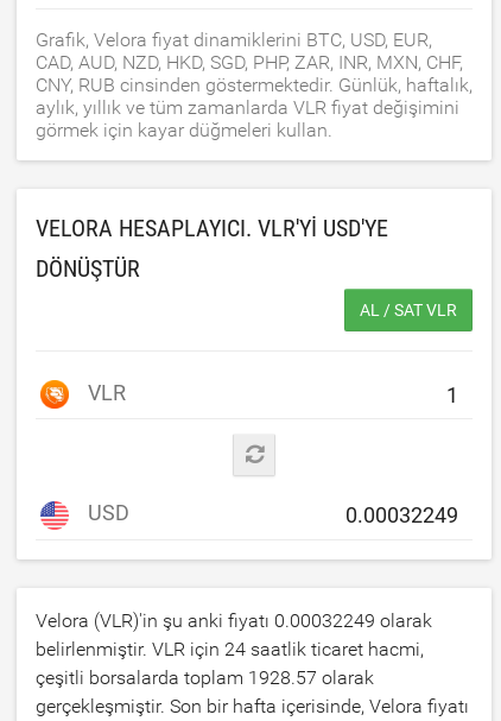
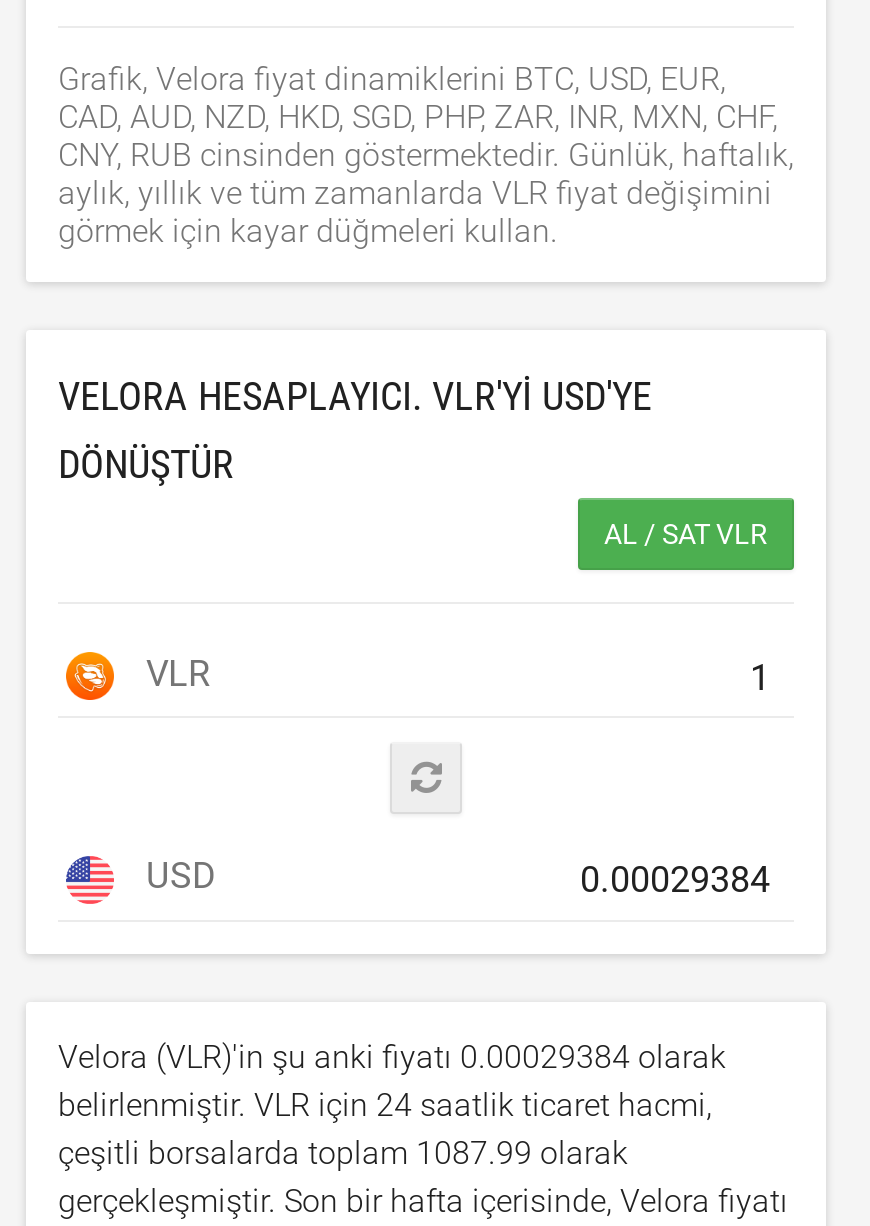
[36,609,432,631] Velora (VLR)'in şu anki fiyatı 0.00032249 olarak -> [58,1037,726,1075] Velora (VLR)'in şu anki fiyatı 0.00029384 olarak
[36,666,374,688] çeşitli borsalarda toplam 1928.57 olarak -> [58,1133,628,1171] çeşitli borsalarda toplam 1087.99 olarak

